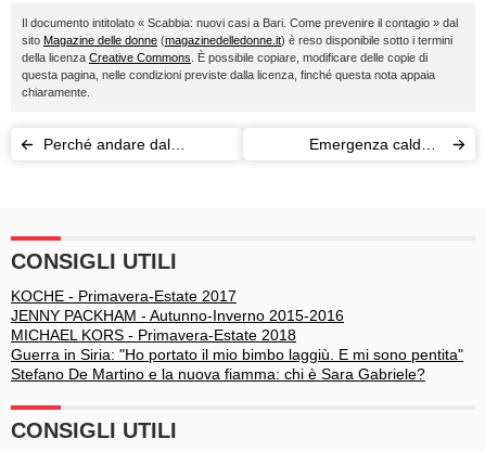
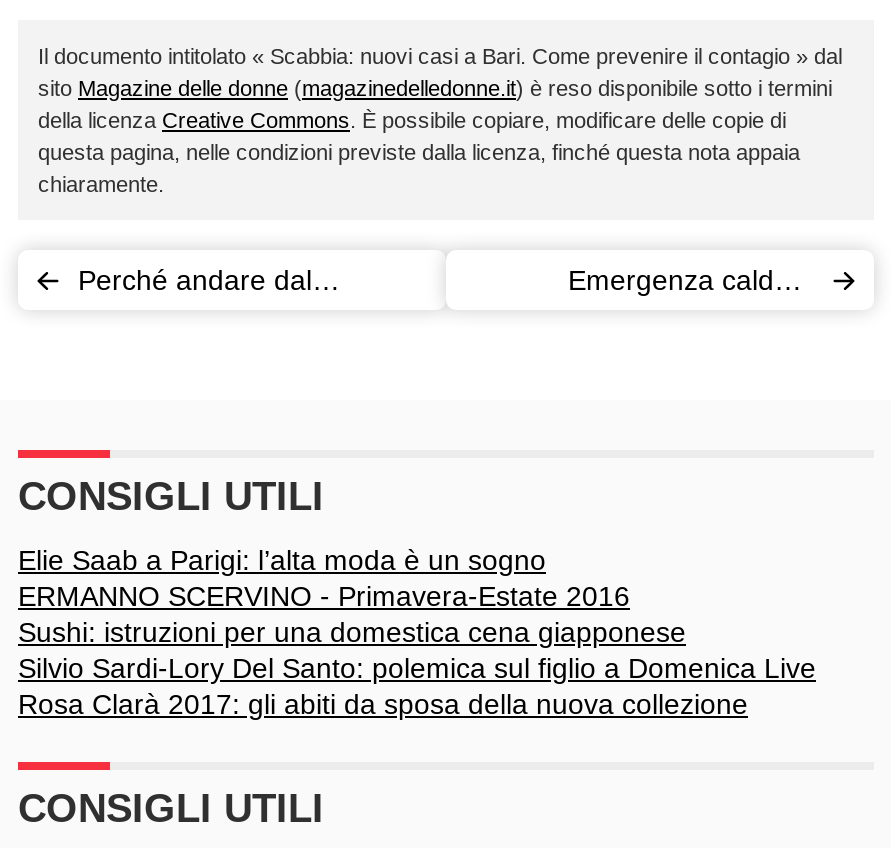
[11,287,463,383] KOCHE - Primavera-Estate 2017 | JENNY PACKHAM - Autunno-Inverno 2015-2016 | MICHAEL KORS - Primavera-Estate 2018 | Guerra in Siria: "Ho portato il mio bimbo laggiù. E mi sono pentita" | Stefano De Martino e la nuova fiamma: chi è Sara Gabriele? -> [18,544,816,720] Elie Saab a Parigi: l’alta moda è un sogno | ERMANNO SCERVINO - Primavera-Estate 2016 | Sushi: istruzioni per una domestica cena giapponese | Silvio Sardi-Lory Del Santo: polemica sul figlio a Domenica Live | Rosa Clarà 2017: gli abiti da sposa della nuova collezione

